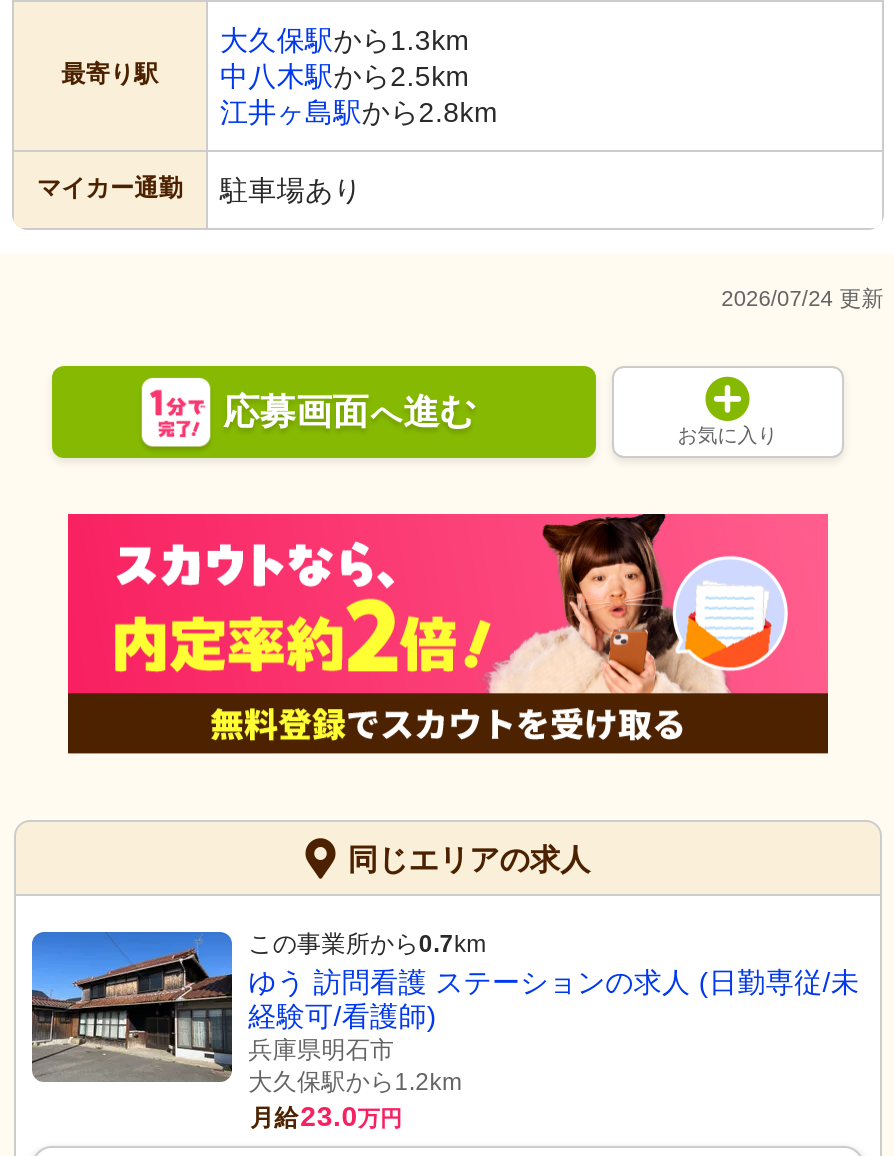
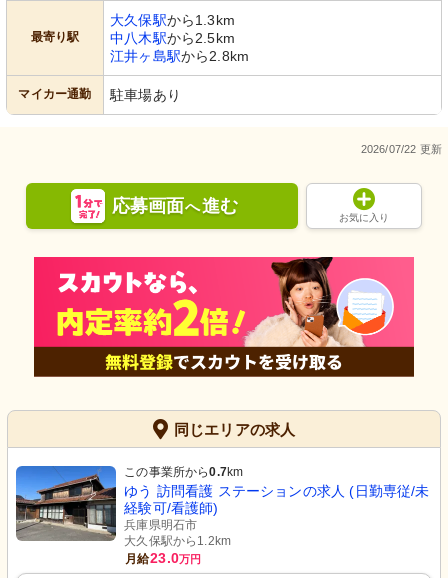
[721,286,884,310] 2026/07/24 更新 -> [361,143,442,155] 2026/07/22 更新

